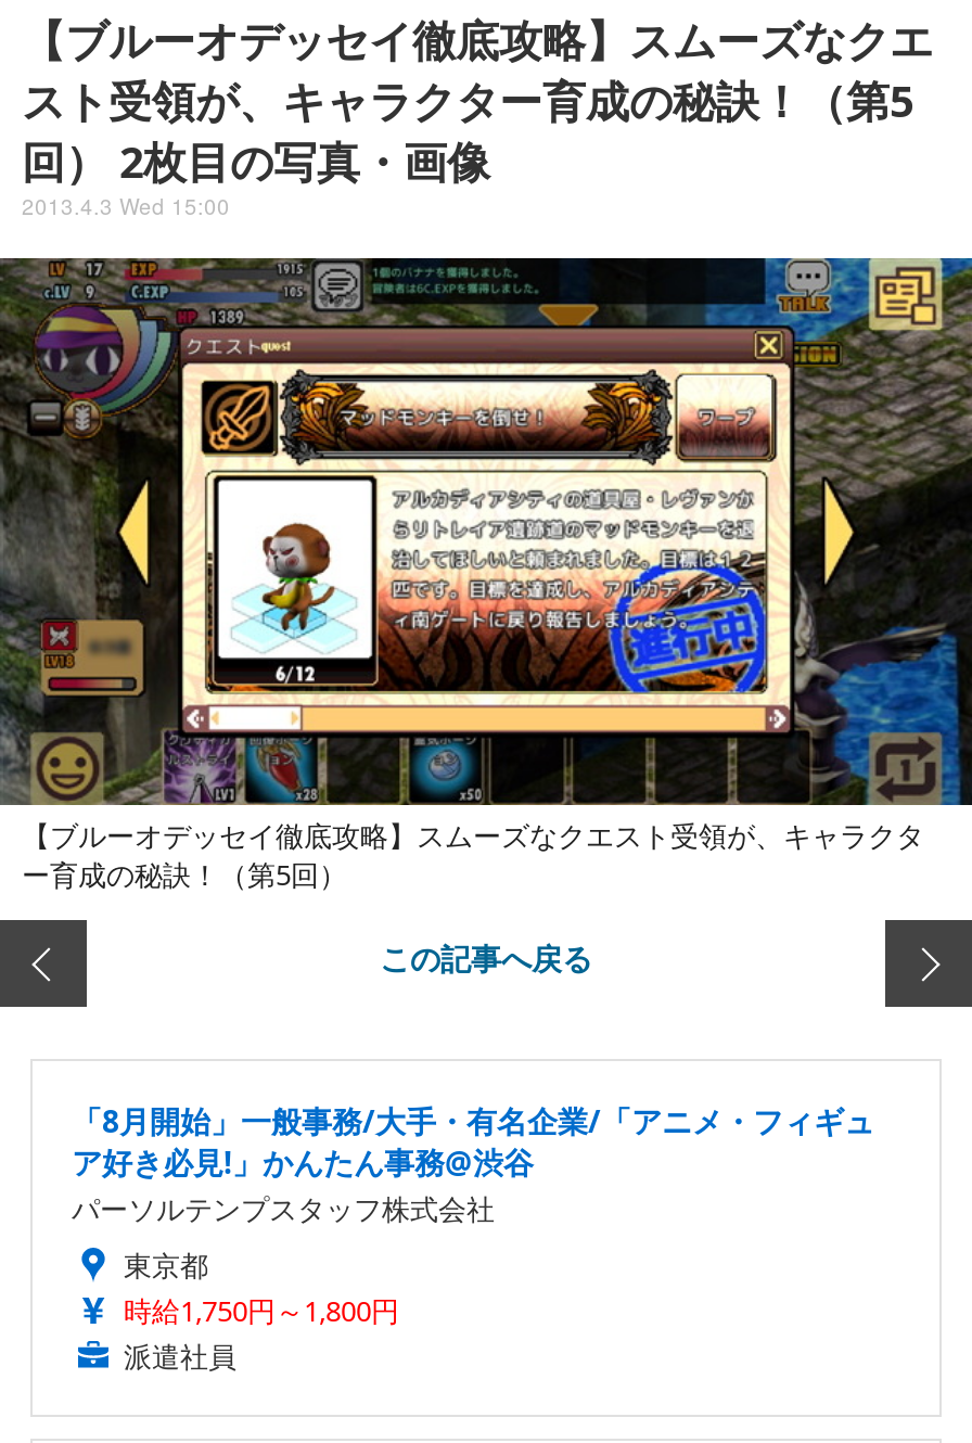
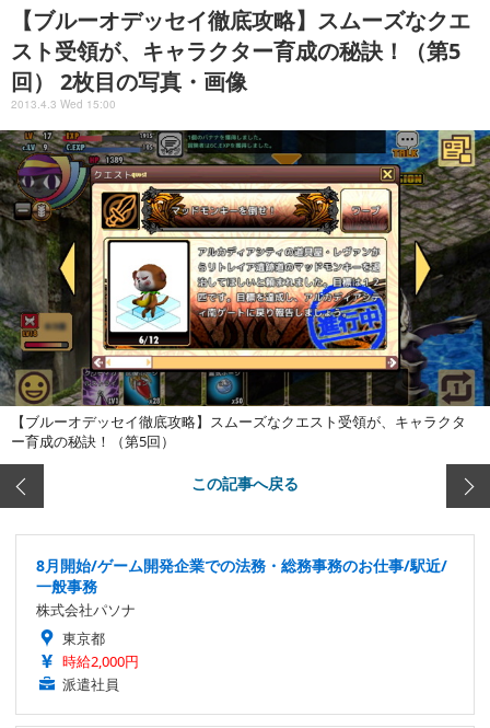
[72,1100,874,1228] 「8月開始」一般事務/大手・有名企業/「アニメ・フィギュ | ア好き必見!」かんたん事務@渋谷 | パーソルテンプスタッフ株式会社 -> [36,555,447,620] 8月開始/ゲーム開発企業での法務・総務事務のお仕事/駅近/ | 一般事務 | 株式会社パソナ
[124,1291,399,1330] 時給1,750円～1,800円 -> [62,651,139,671] 時給2,000円

